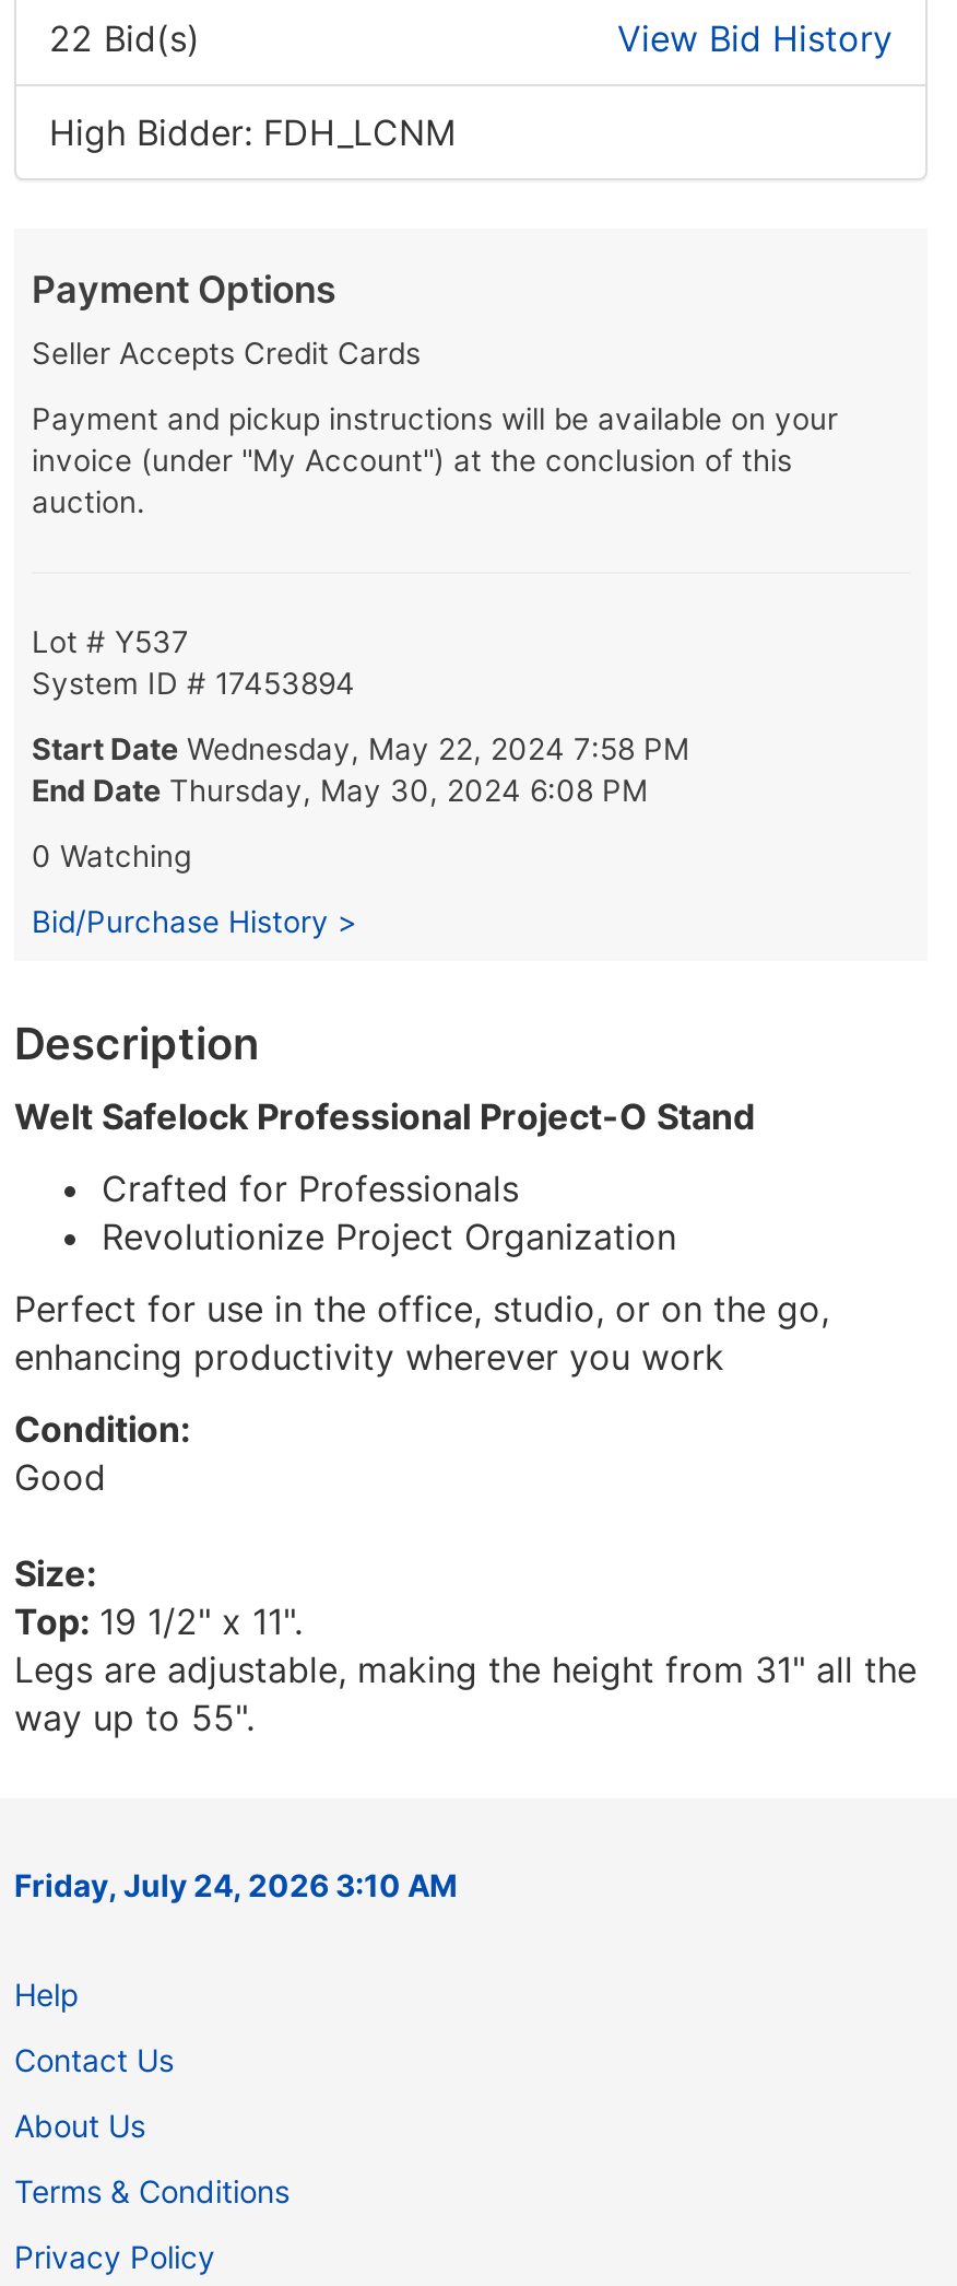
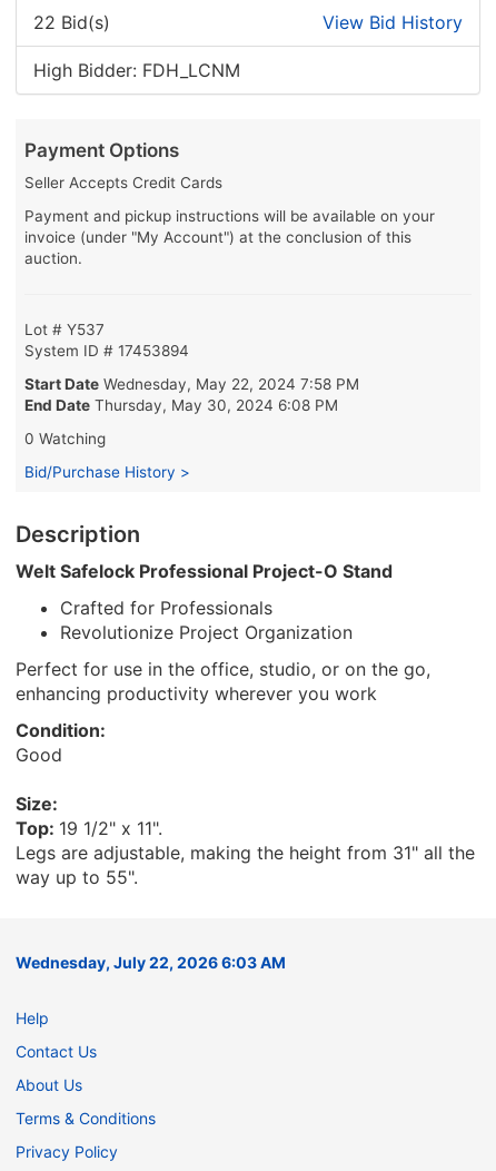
[14,1866,458,1904] Friday, July 24, 2026 3:10 AM -> [16,953,286,972] Wednesday, July 22, 2026 6:03 AM

